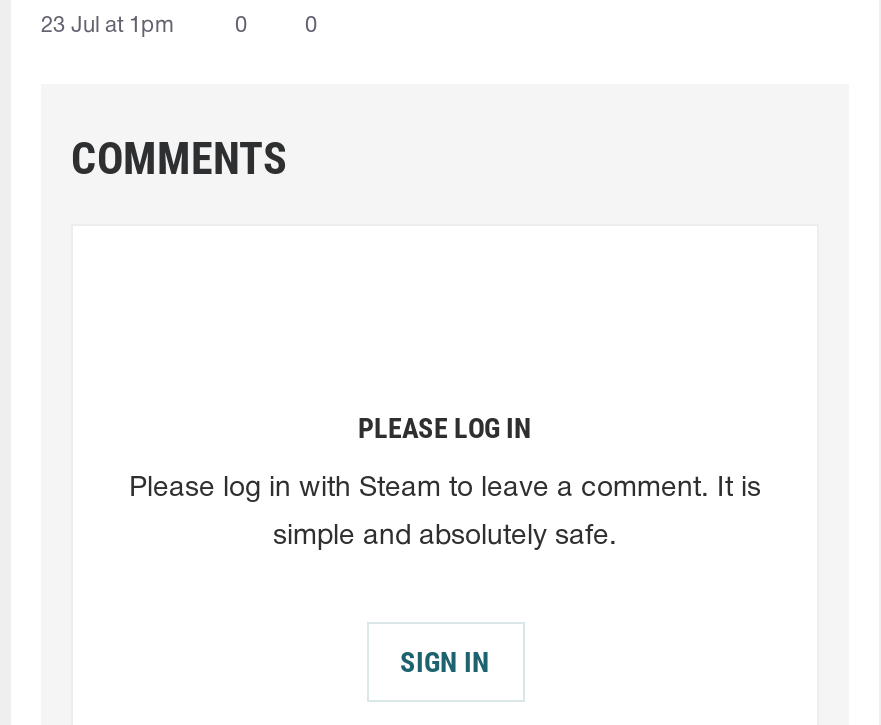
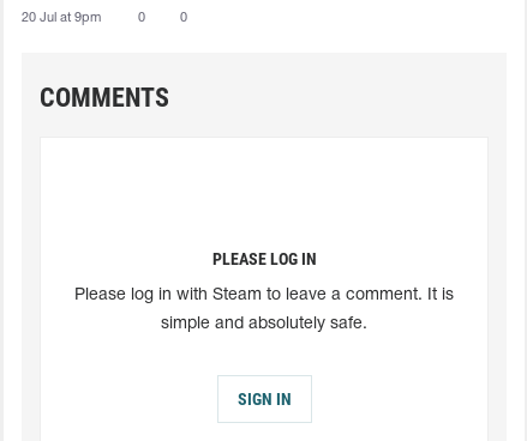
[41,15,173,35] 23 Jul at 1pm -> [22,12,101,24] 20 Jul at 9pm

